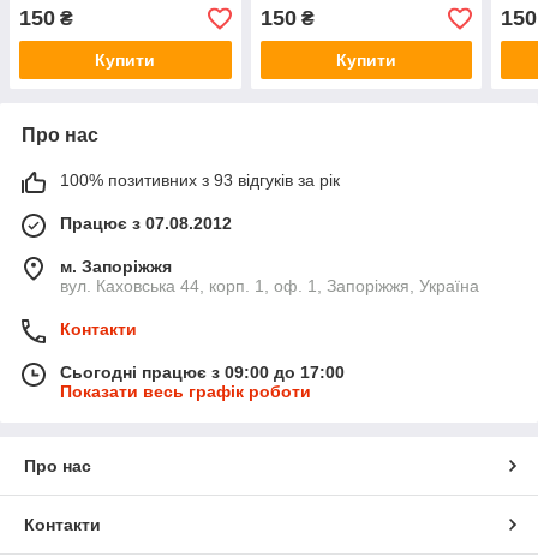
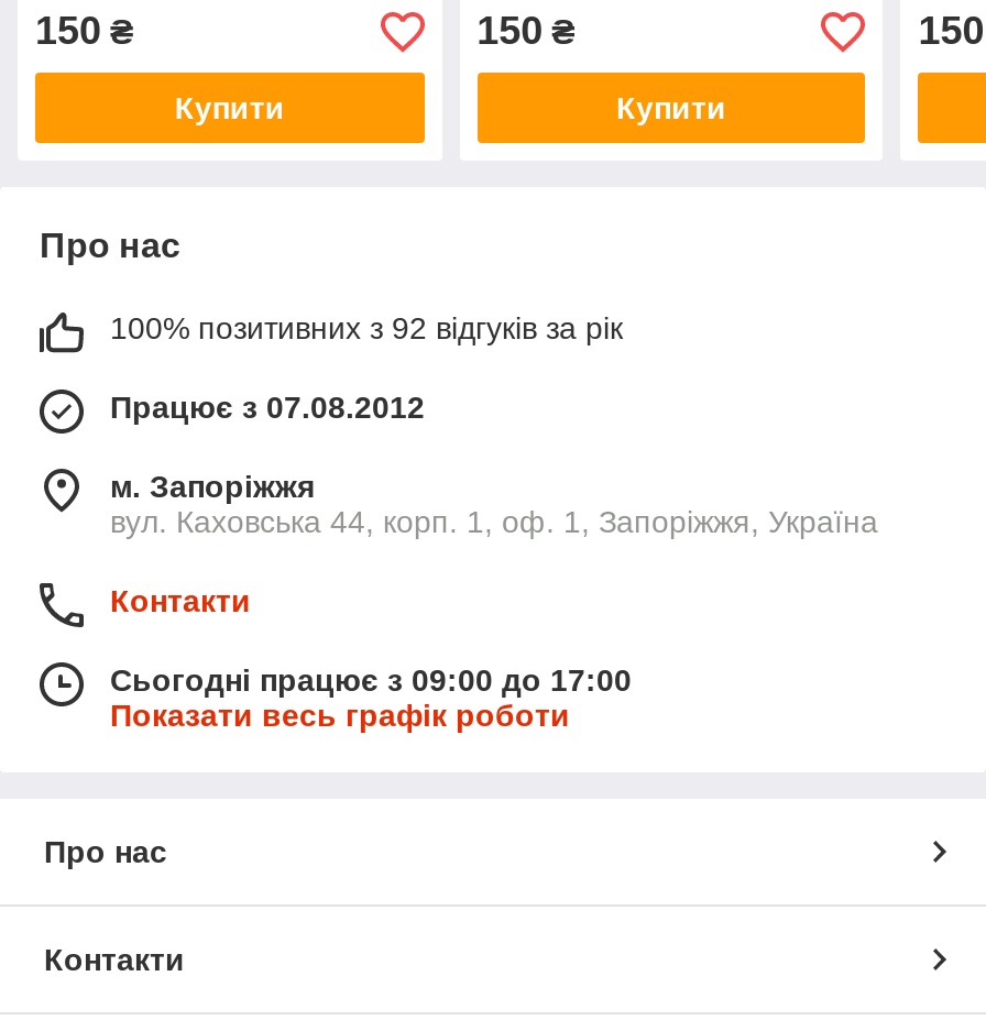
[60,171,340,190] 100% позитивних з 93 відгуків за рік -> [110,311,623,347] 100% позитивних з 92 відгуків за рік

